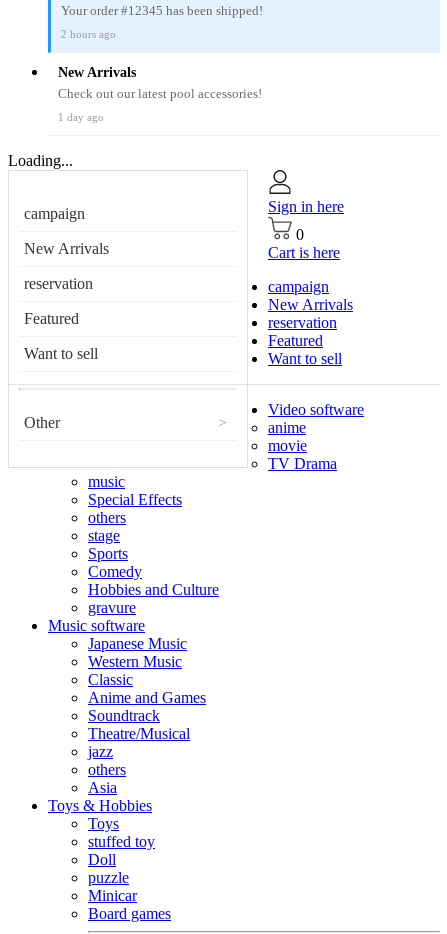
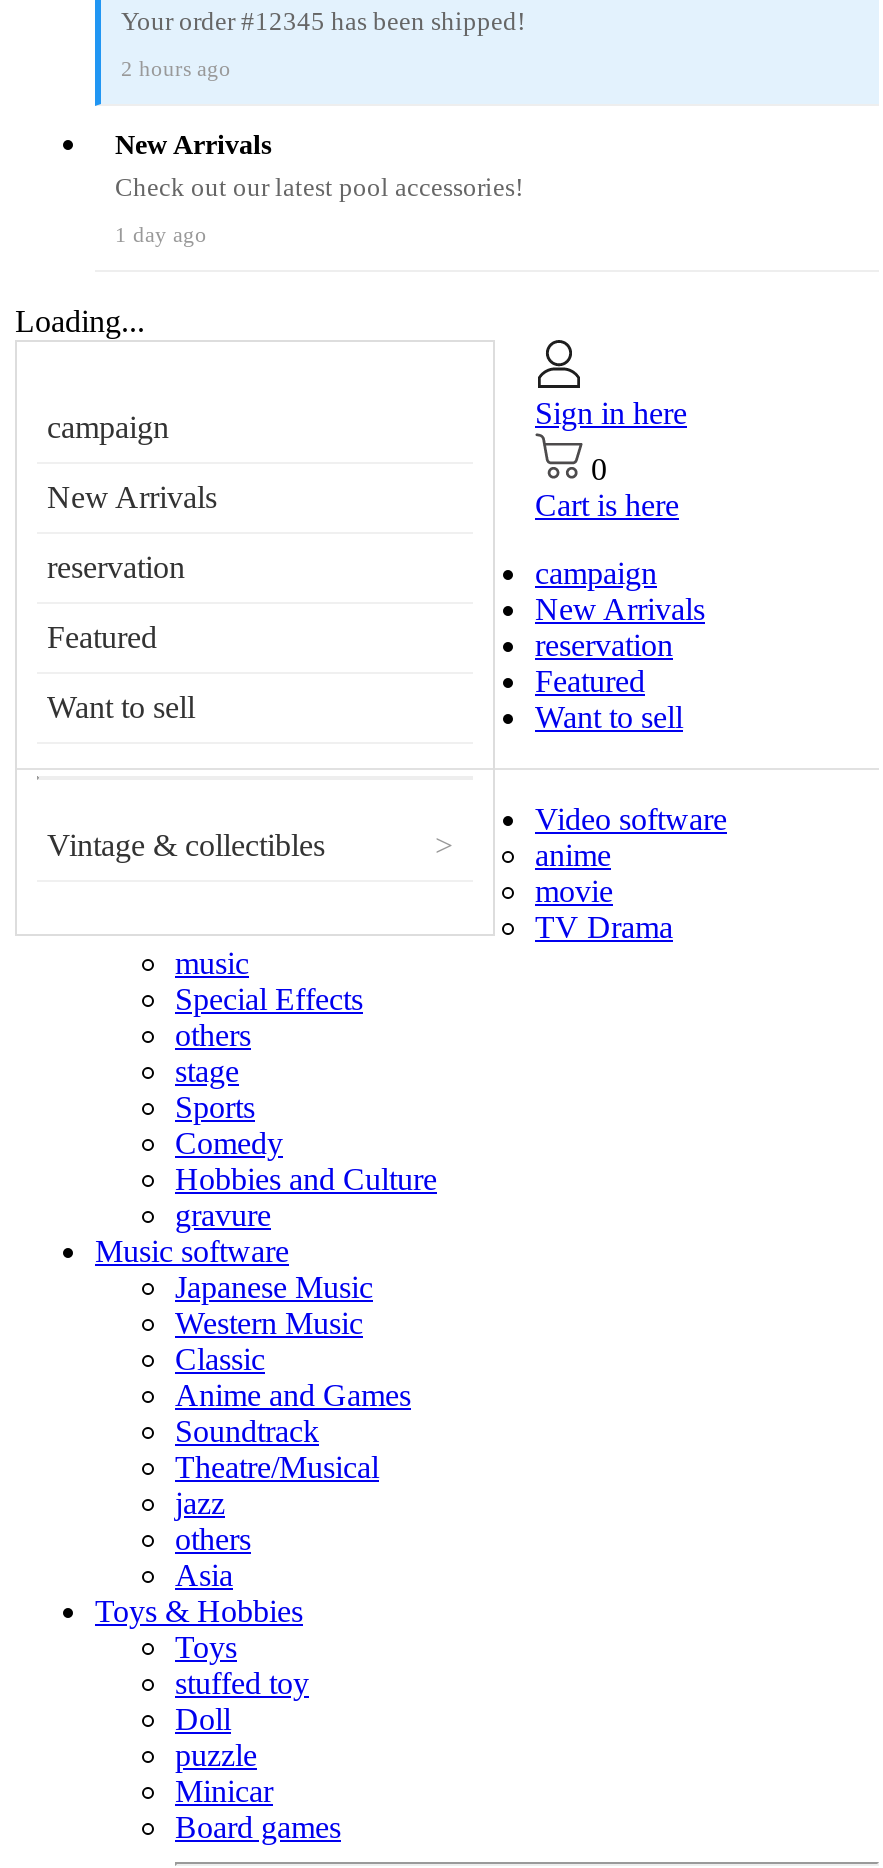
[24,414,60,431] Other -> [47,828,325,862] Vintage & collectibles

